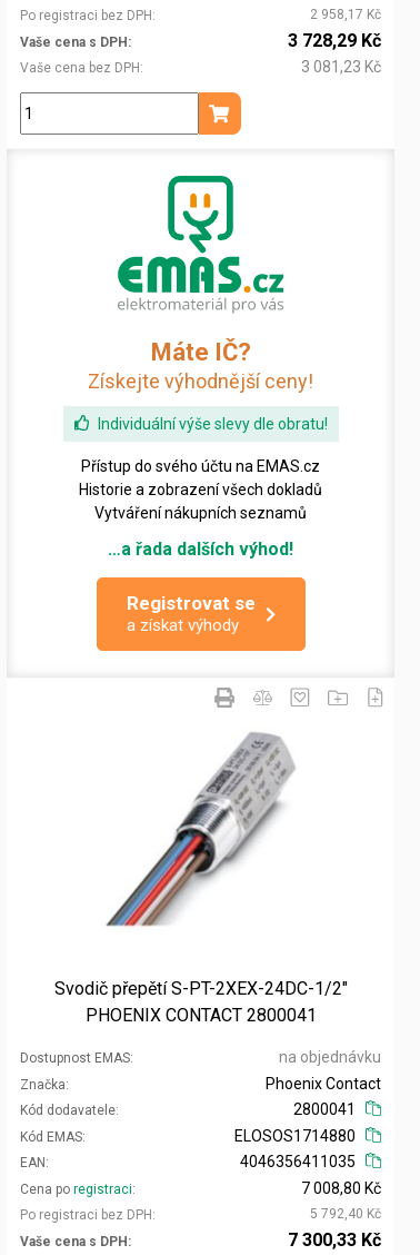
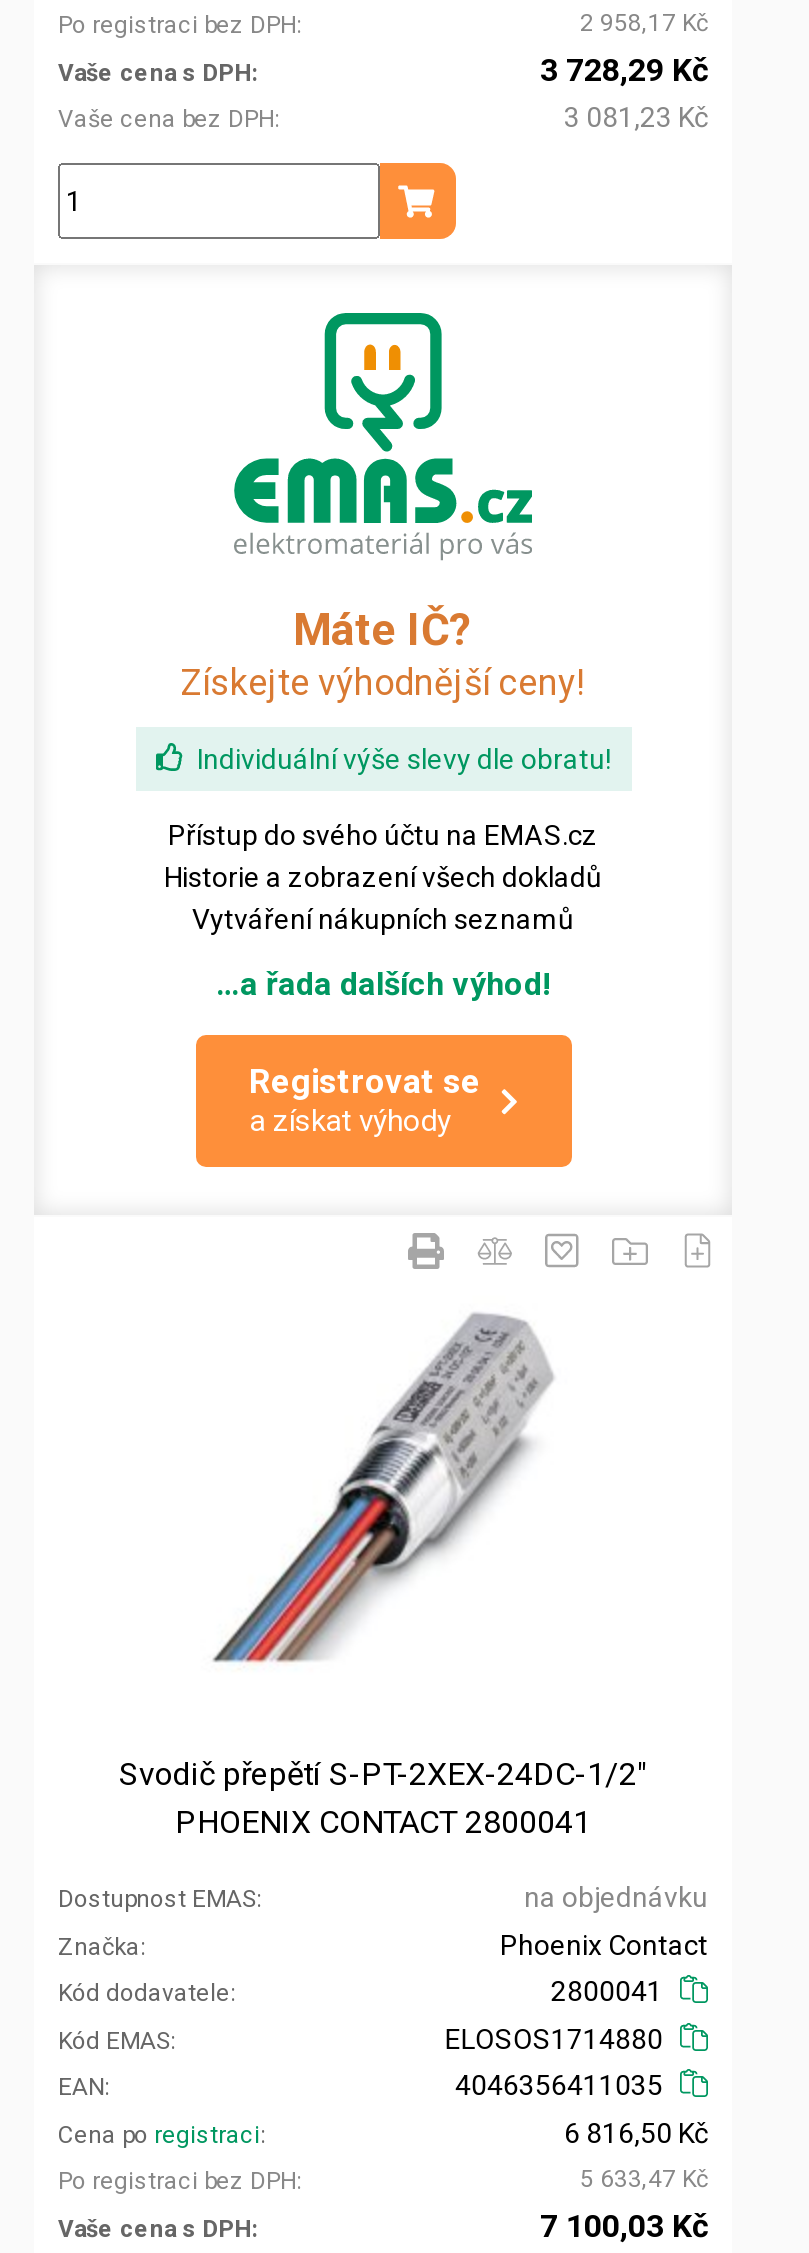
[301,1179,381,1197] 7 008,80 Kč -> [564,2117,708,2149] 6 816,50 Kč
[310,1206,381,1222] 5 792,40 Kč -> [580,2165,708,2193] 5 633,47 Kč
[288,1229,381,1251] 7 300,33 Kč -> [540,2207,708,2245] 7 100,03 Kč

